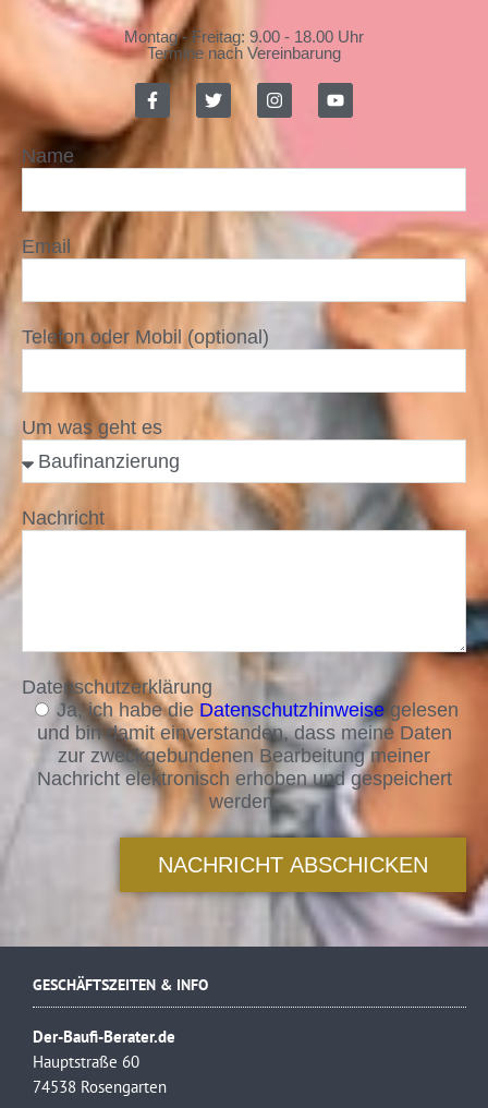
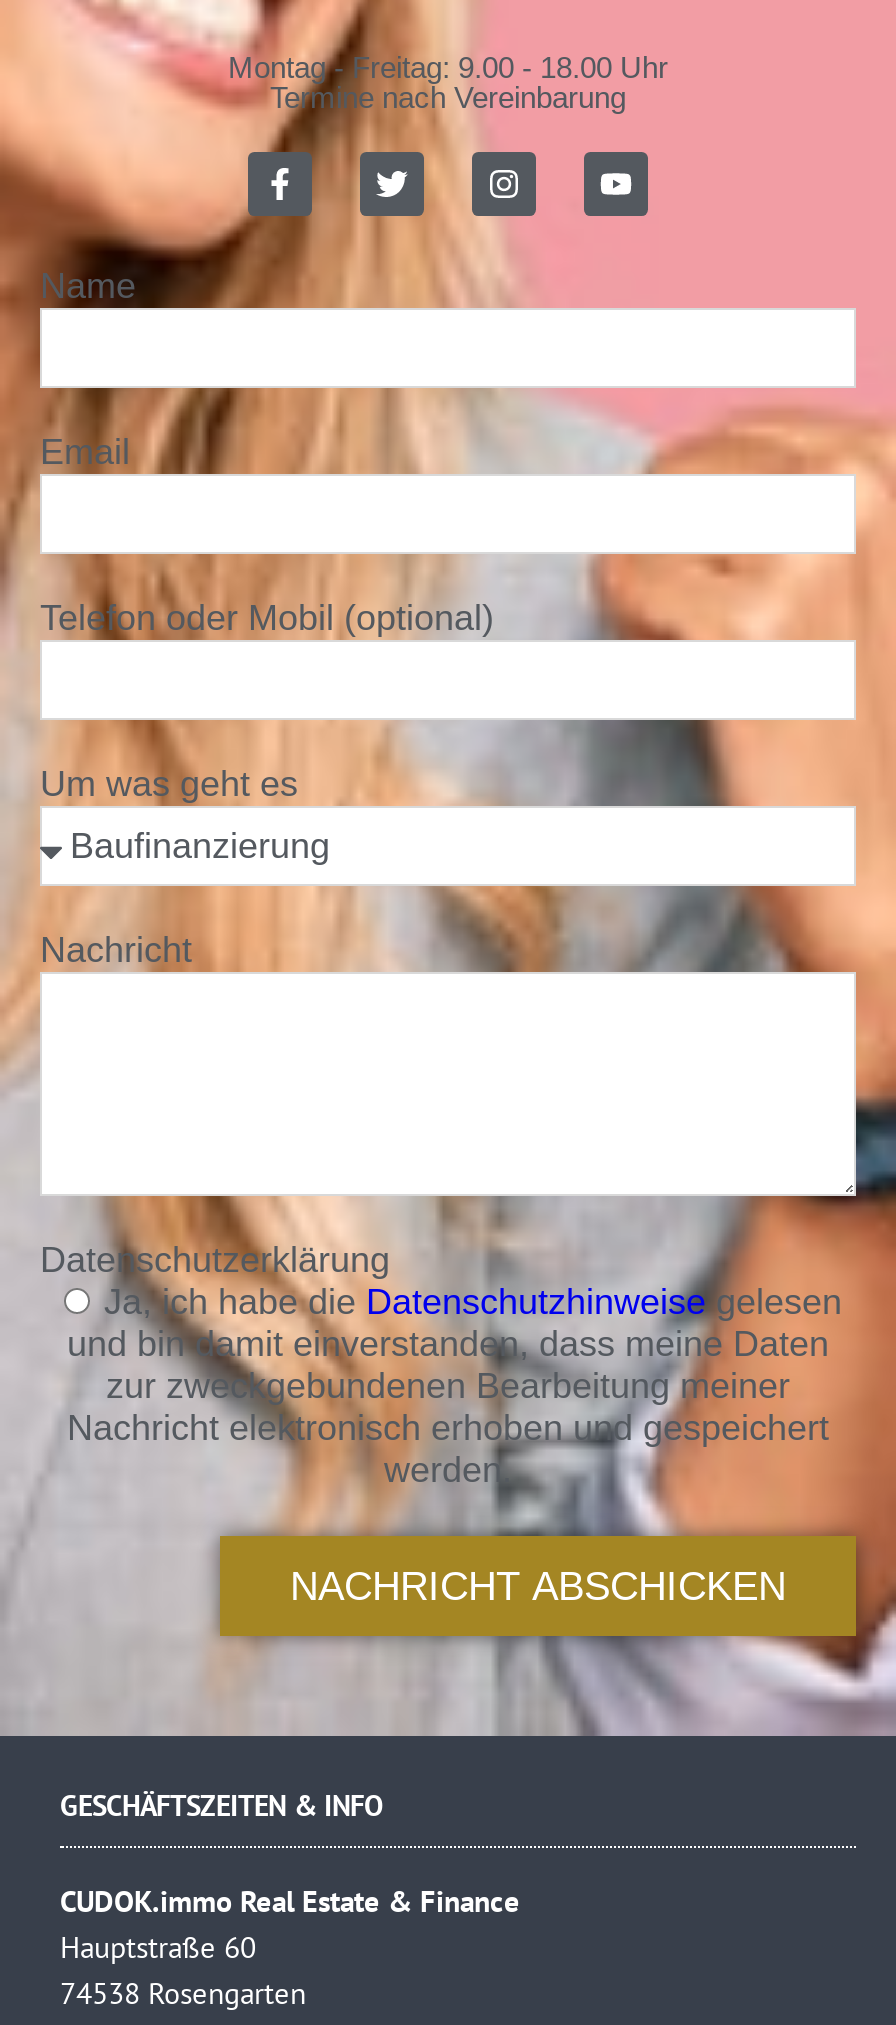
[33,1026,175,1047] Der-Baufi-Berater.de -> [60,1882,520,1920] CUDOK.immo Real Estate & Finance

